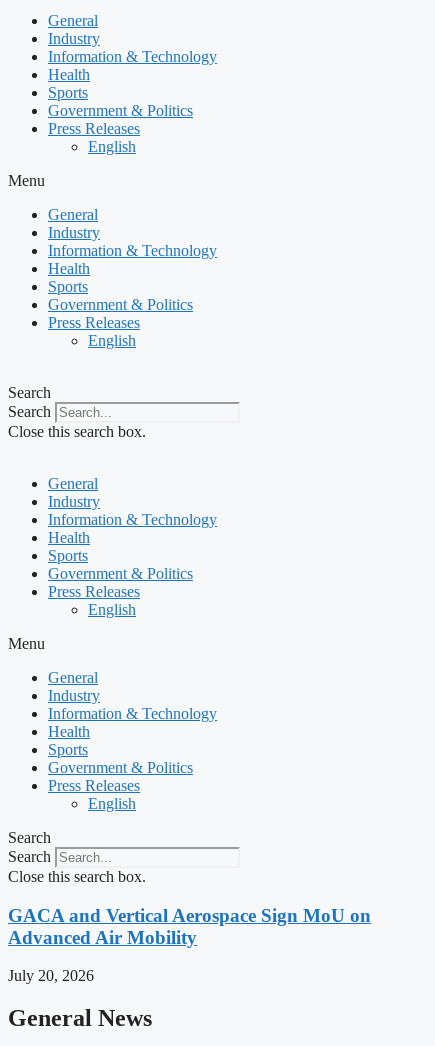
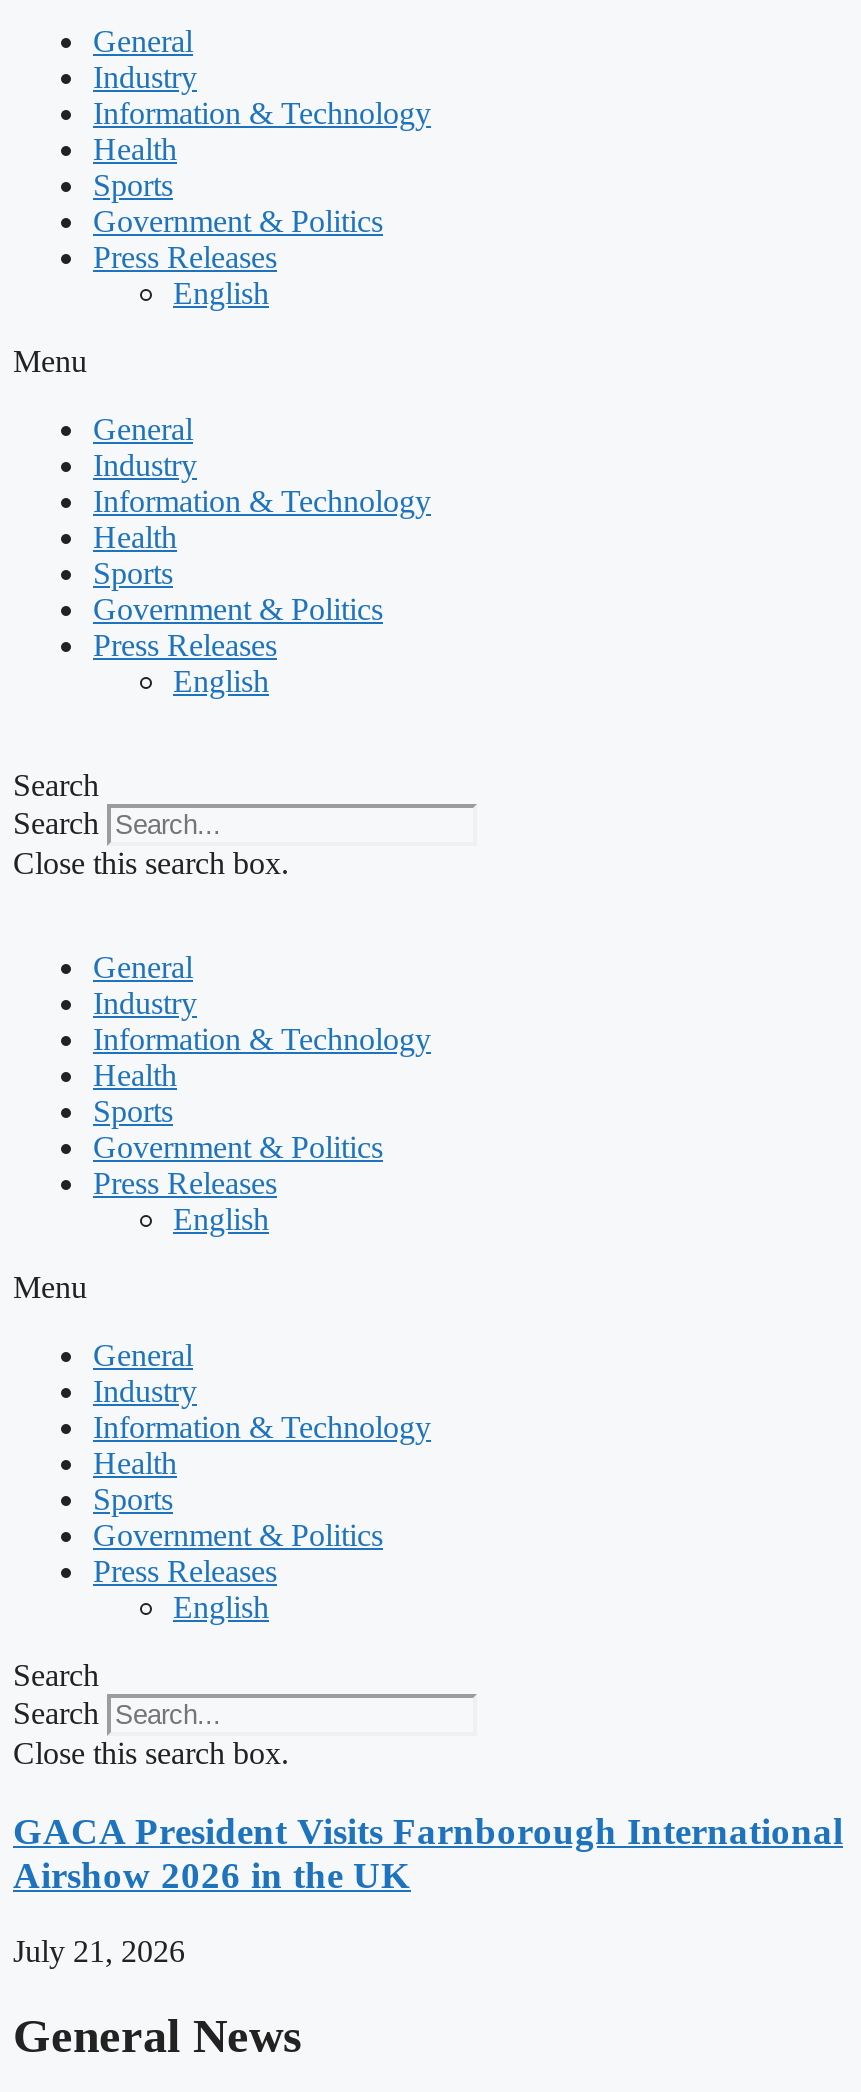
[8,905,371,948] GACA and Vertical Aerospace Sign MoU on | Advanced Air Mobility -> [13,1809,843,1895] GACA President Visits Farnborough International | Airshow 2026 in the UK
[8,967,94,984] July 20, 2026 -> [13,1935,185,1969] July 21, 2026

